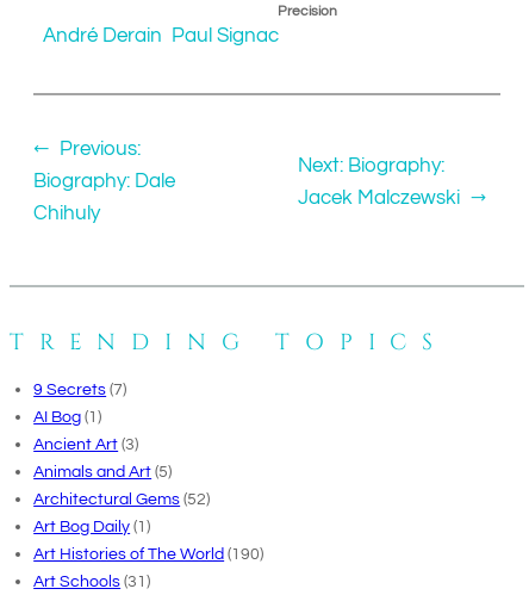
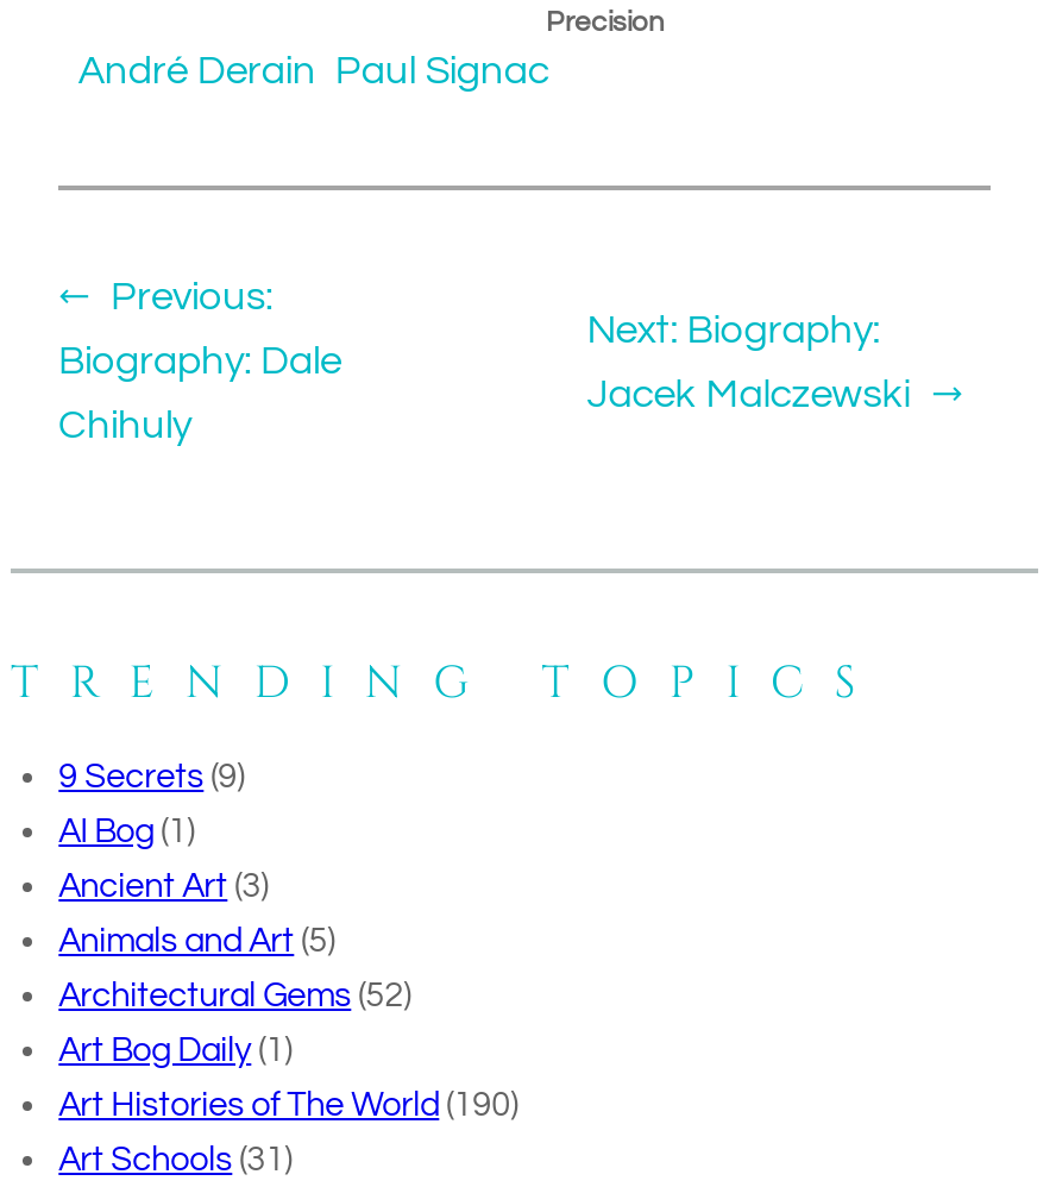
[34,380,127,398] 9 Secrets (7) -> [59,758,244,794] 9 Secrets (9)

